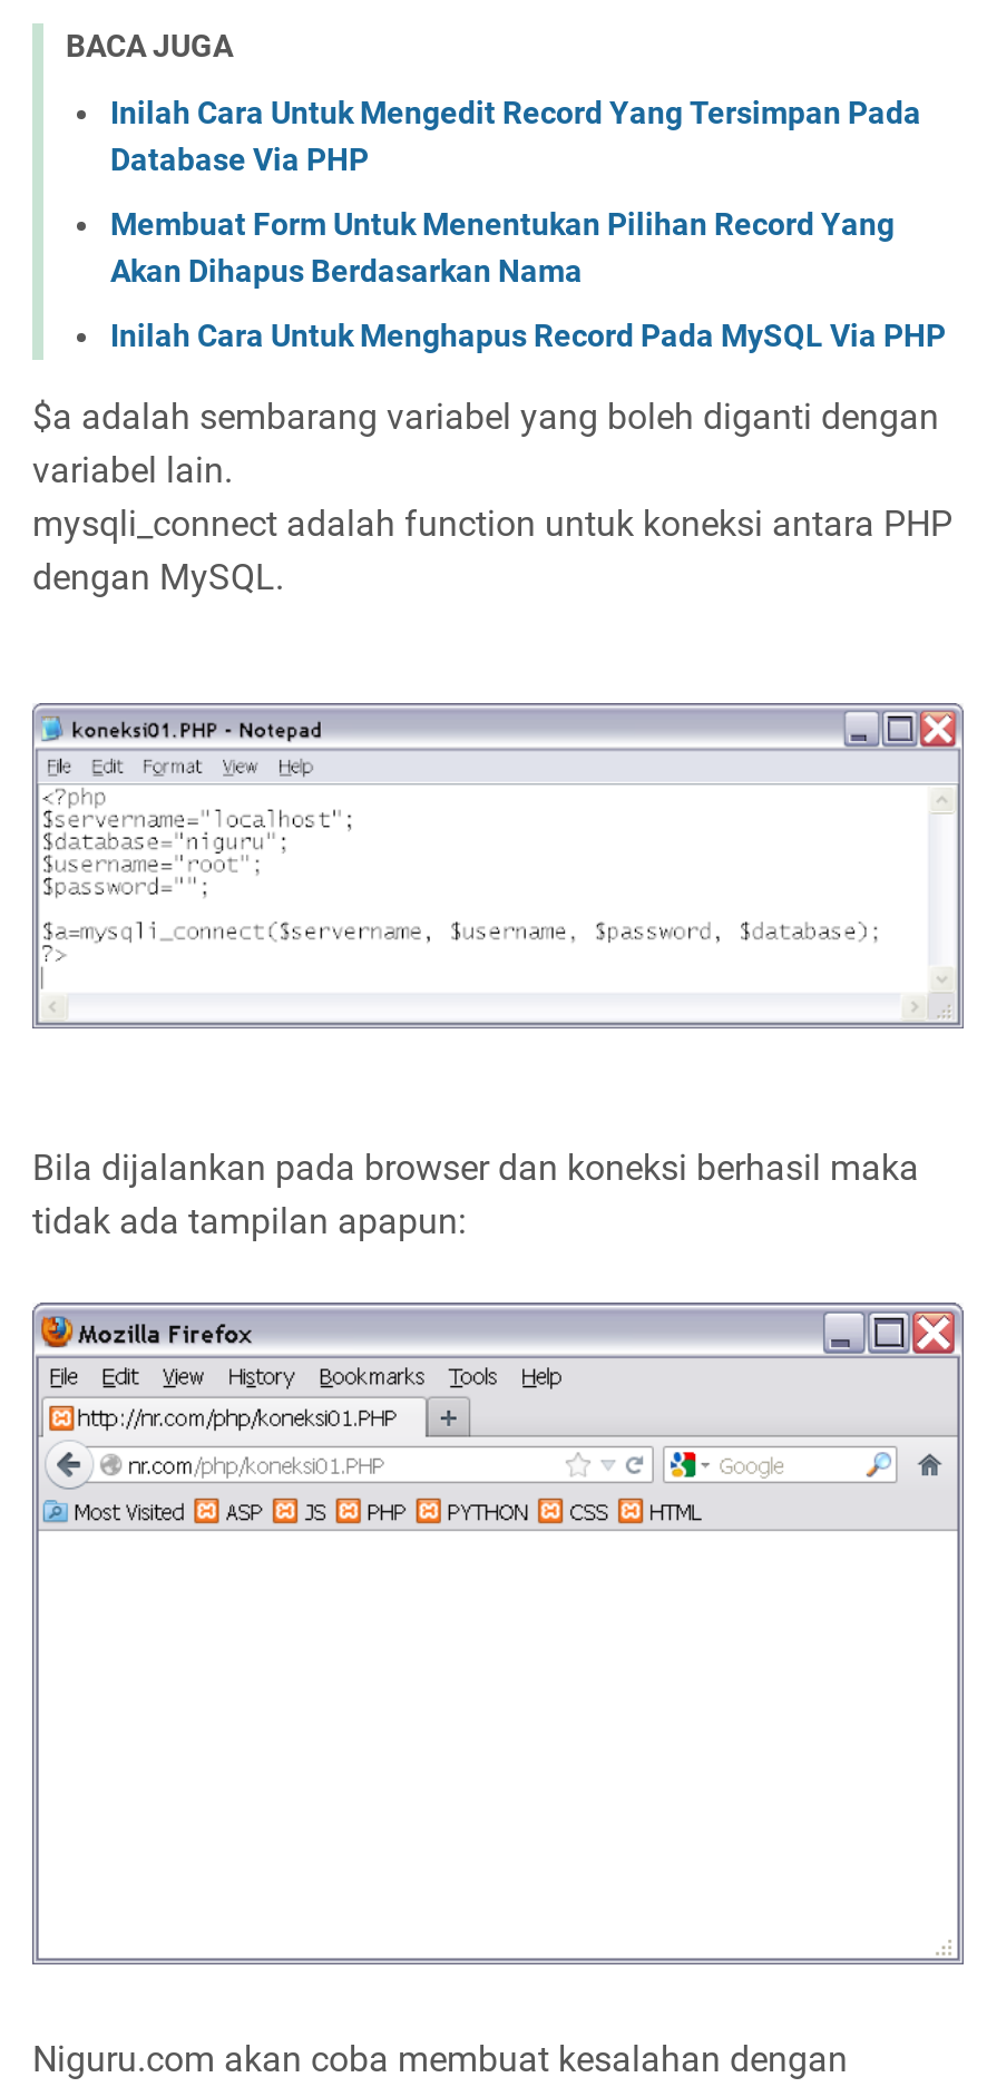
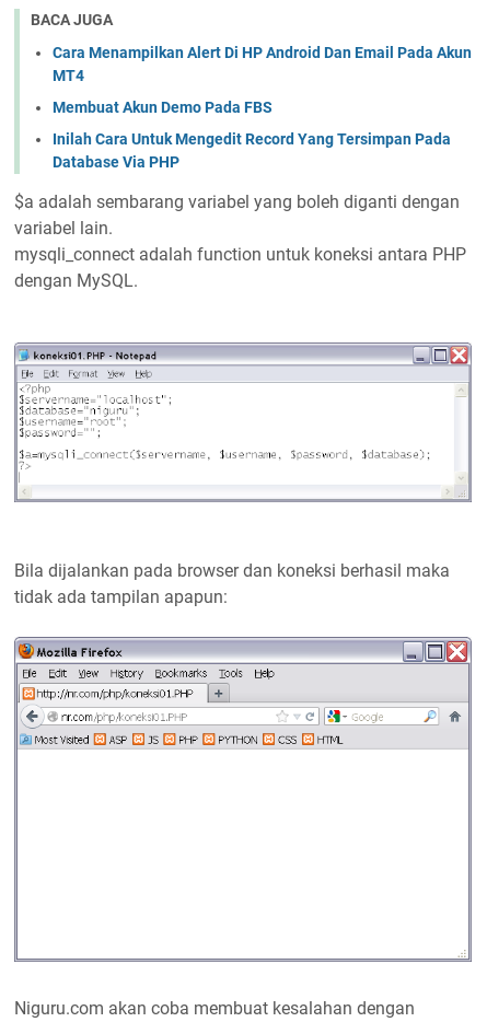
none -> [53,44,472,116] Cara Menampilkan Alert Di HP Android Dan Email Pada Akun | MT4 | Membuat Akun Demo Pada FBS
moved [110,95,921,178] -> [53,131,451,171]: Inilah Cara Untuk Mengedit Record Yang Tersimpan Pada | Database Via PHP
[110,207,946,354] Membuat Form Untuk Menentukan Pilihan Record Yang | Akan Dihapus Berdasarkan Nama | Inilah Cara Untuk Menghapus Record Pada MySQL Via PHP -> none

